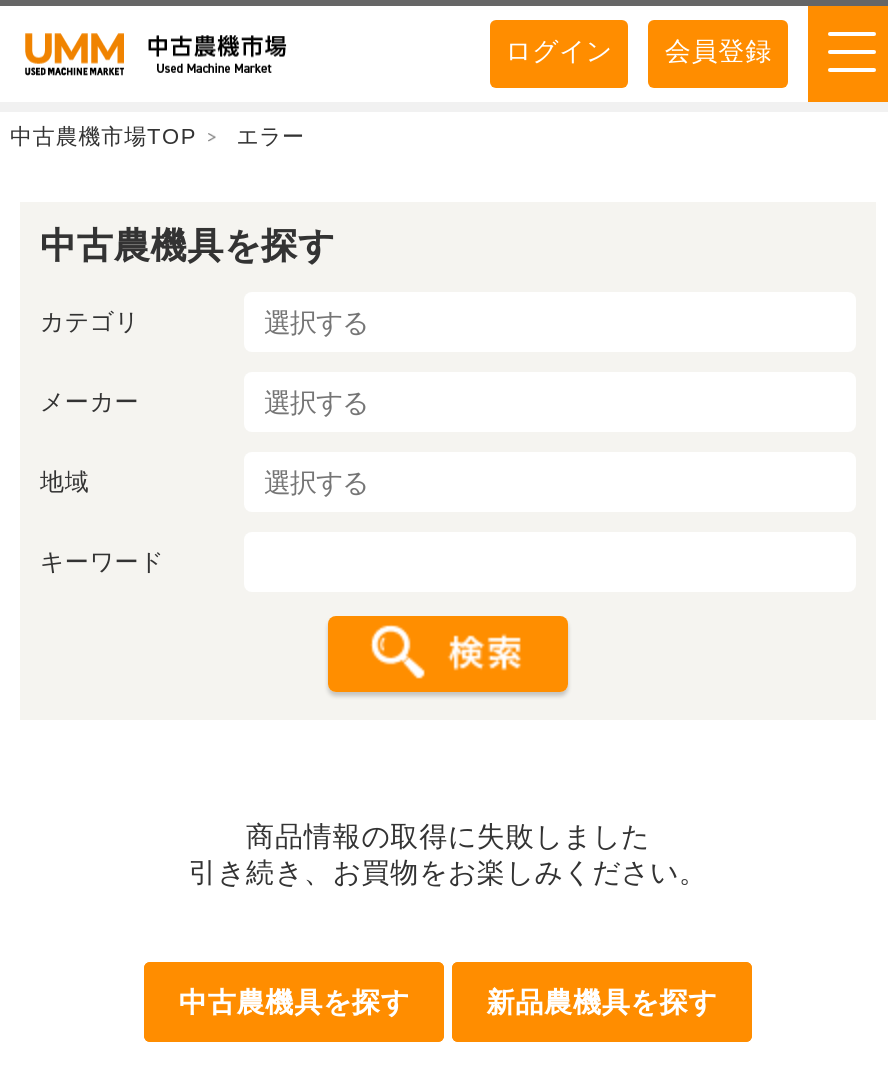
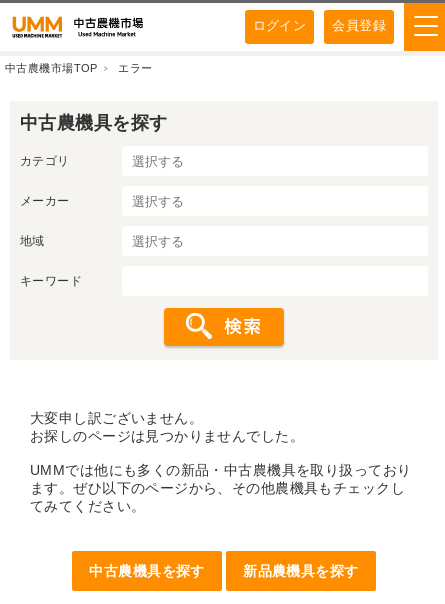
[188,820,708,888] 商品情報の取得に失敗しました | 引き続き、お買物をお楽しみください。 -> [30,410,411,514] 大変申し訳ございません。 | お探しのページは見つかりませんでした。 | UMMでは他にも多くの新品・中古農機具を取り扱っており | ます。ぜひ以下のページから、その他農機具もチェックし | てみてください。

